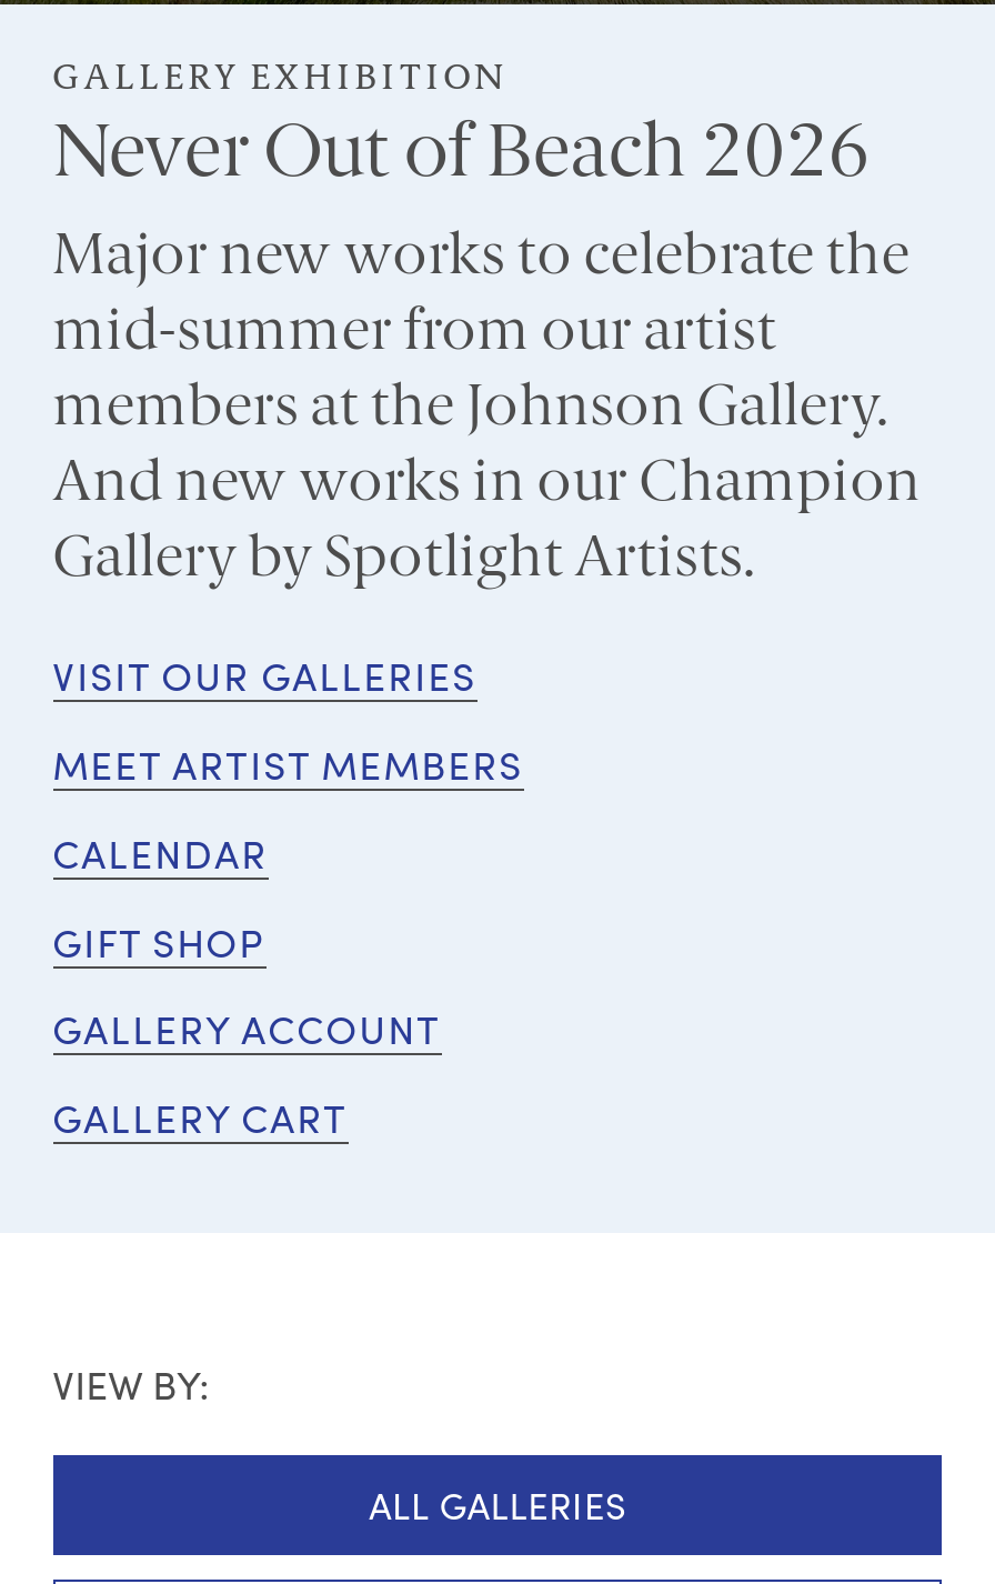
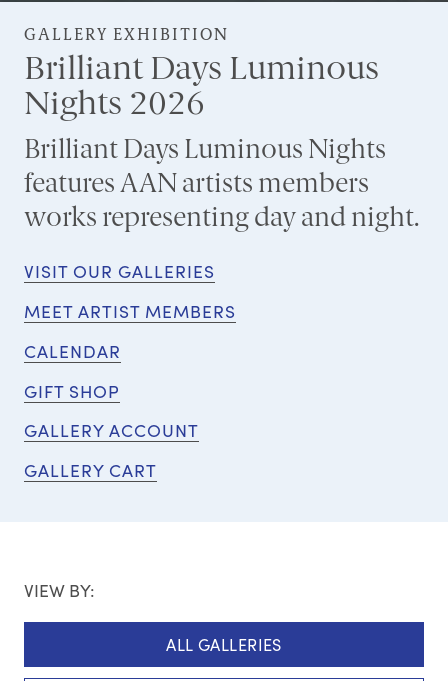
[52,104,921,588] Never Out of Beach 2026 | Major new works to celebrate the | mid-summer from our artist | members at the Johnson Gallery. | And new works in our Champion | Gallery by Spotlight Artists. -> [24,47,419,232] Brilliant Days Luminous | Nights 2026 | Brilliant Days Luminous Nights | features AAN artists members | works representing day and night.

